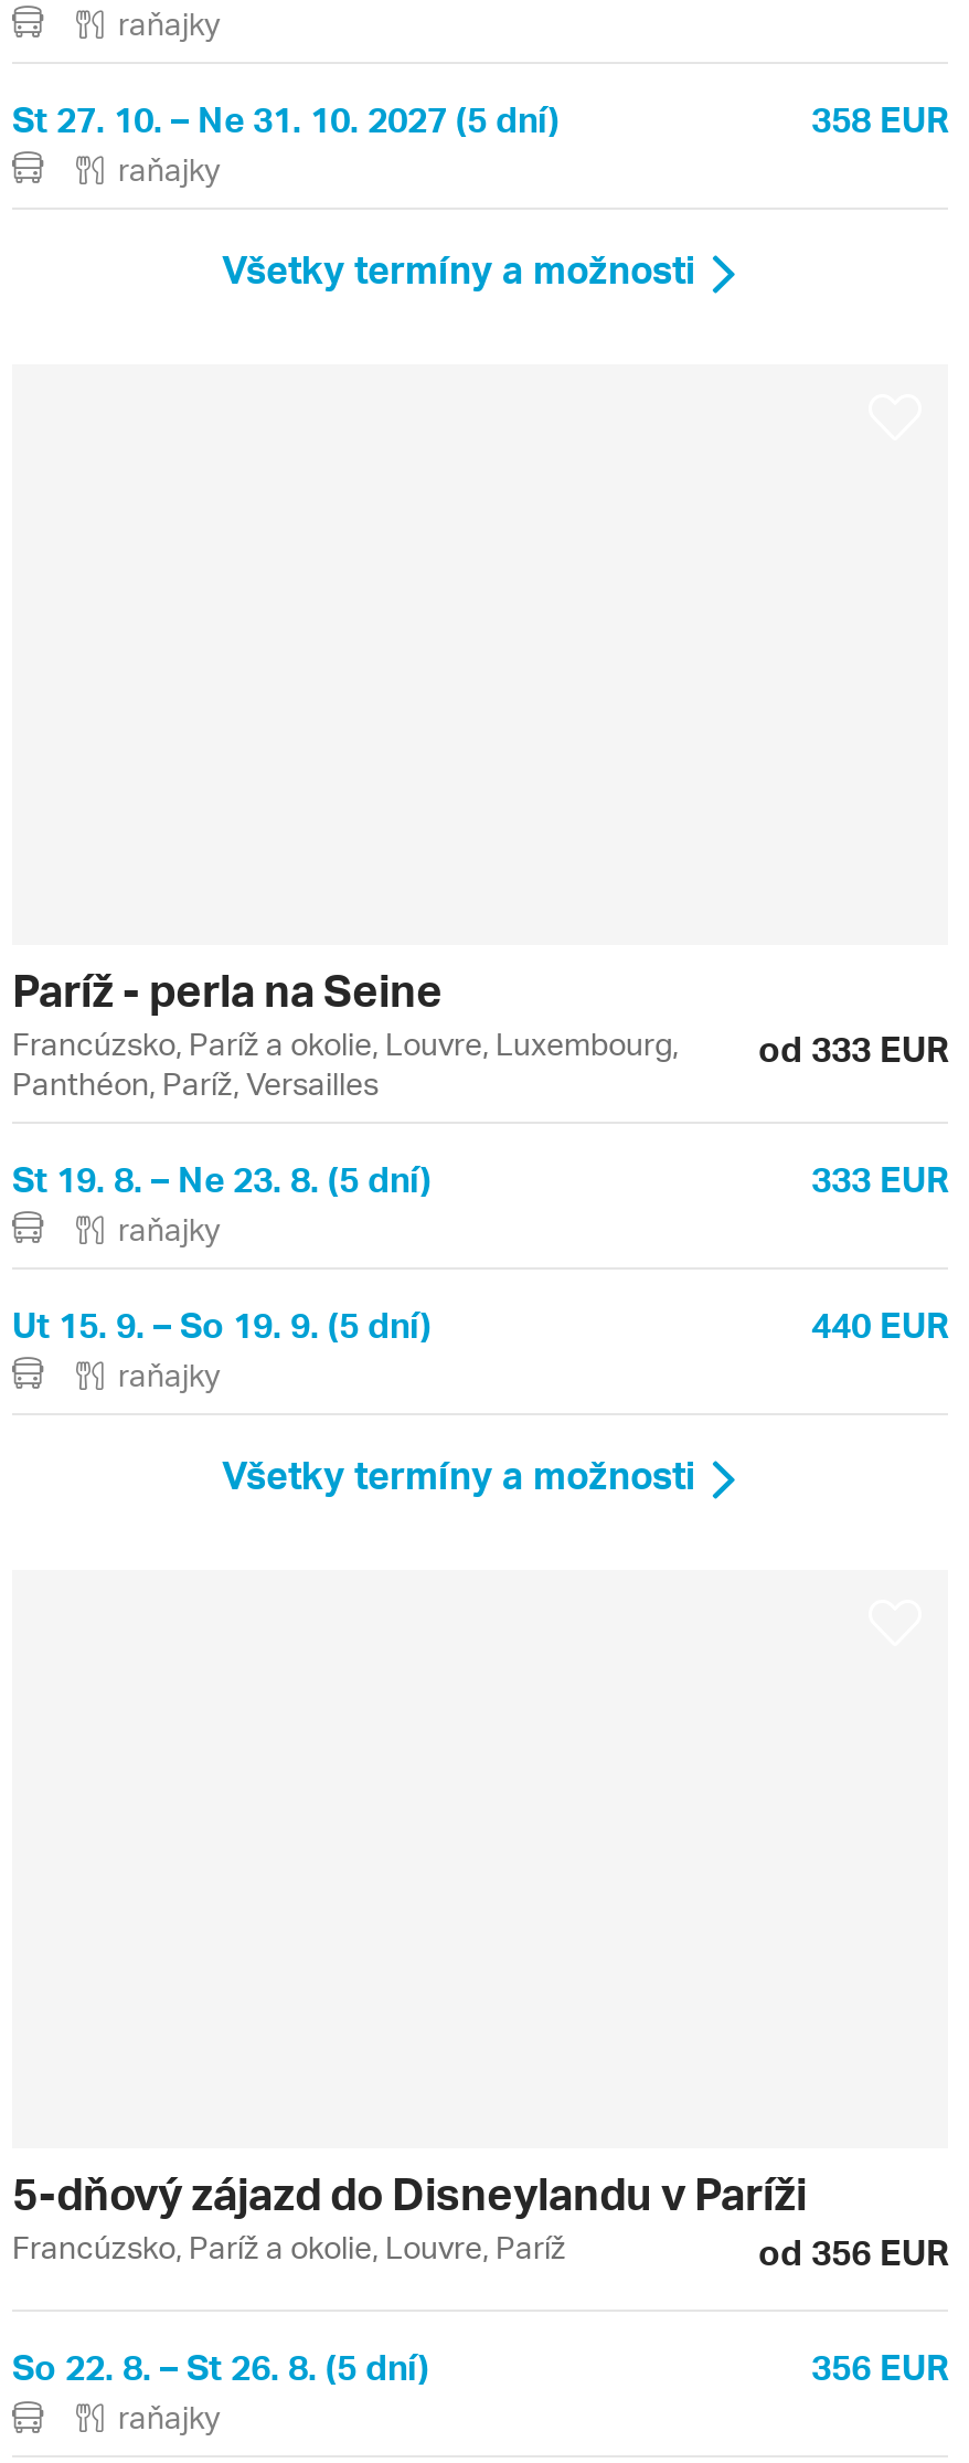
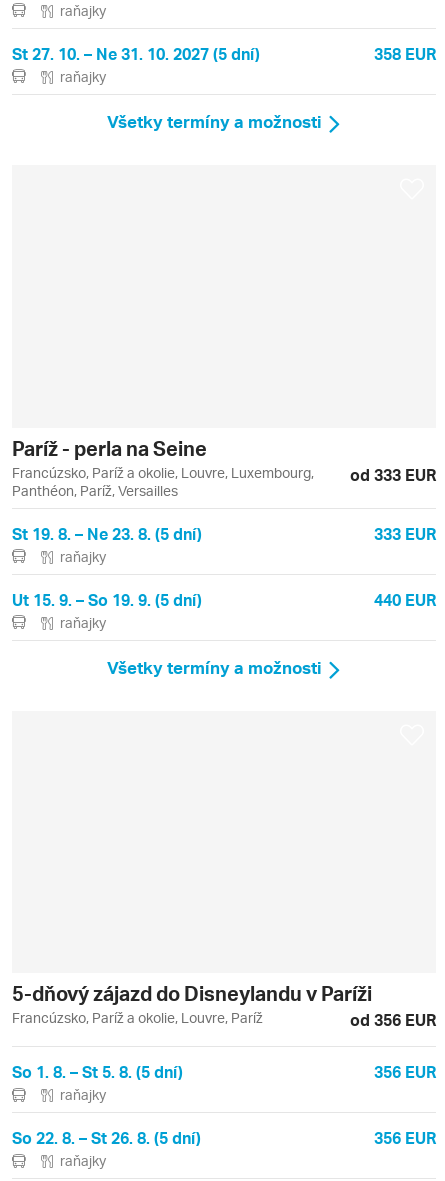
none -> [12,1061,436,1103] So 1. 8. – St 5. 8. (5 dní) | 356 EUR | raňajky

